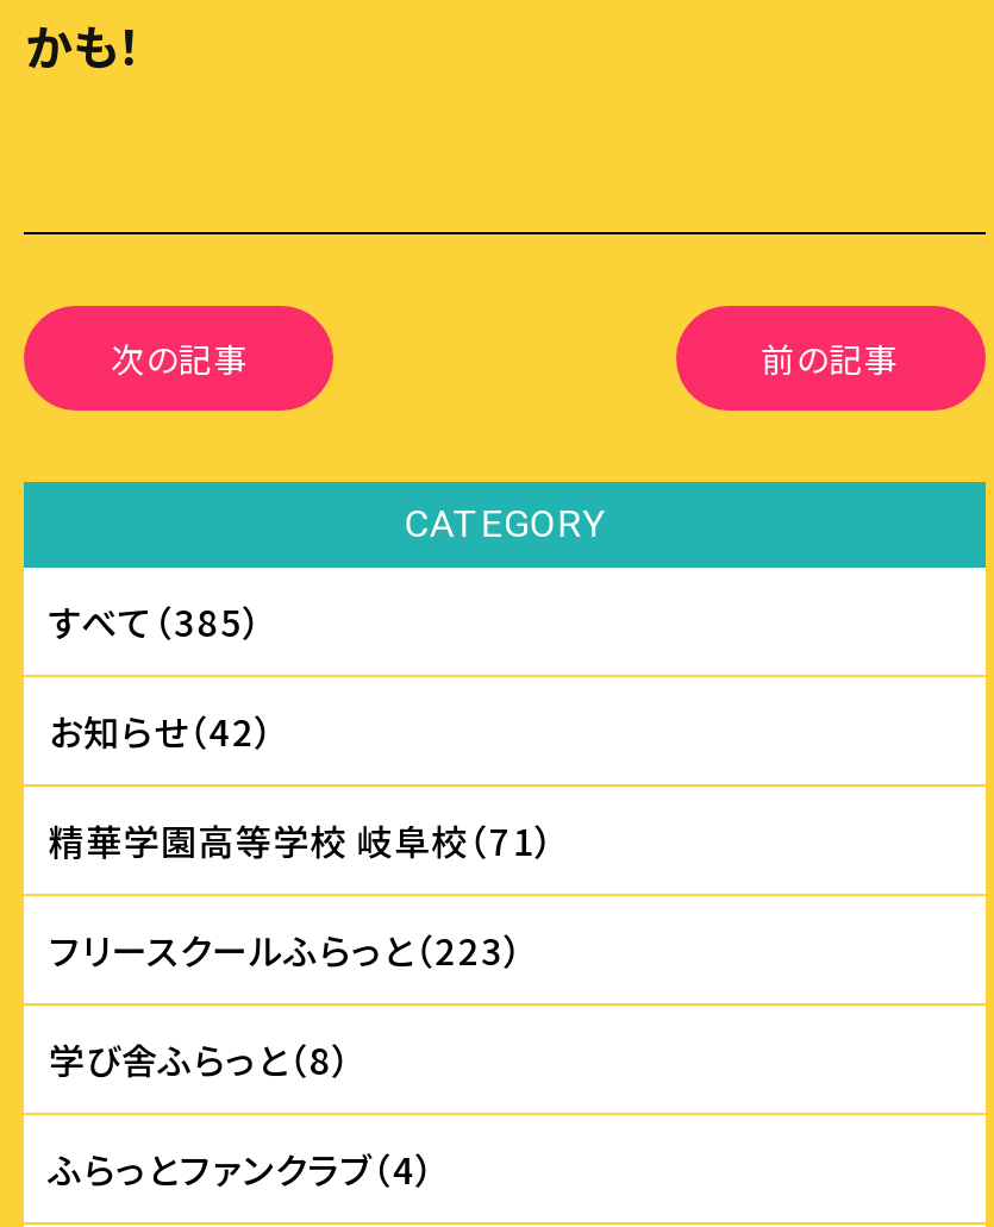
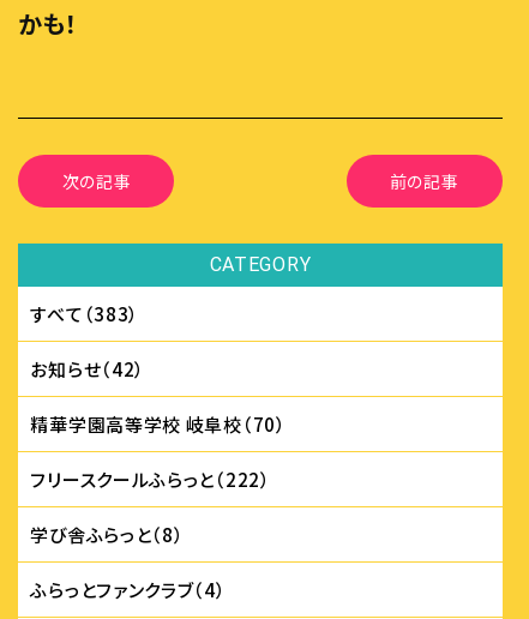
[49,596,264,646] すべて（385） -> [30,301,139,326] すべて（383）
[49,815,556,865] 精華学園⾼等学校 岐⾩校（71） -> [30,411,286,437] 精華学園⾼等学校 岐⾩校（70）
[49,925,525,975] フリースクールふらっと（223） -> [30,467,271,492] フリースクールふらっと（222）

